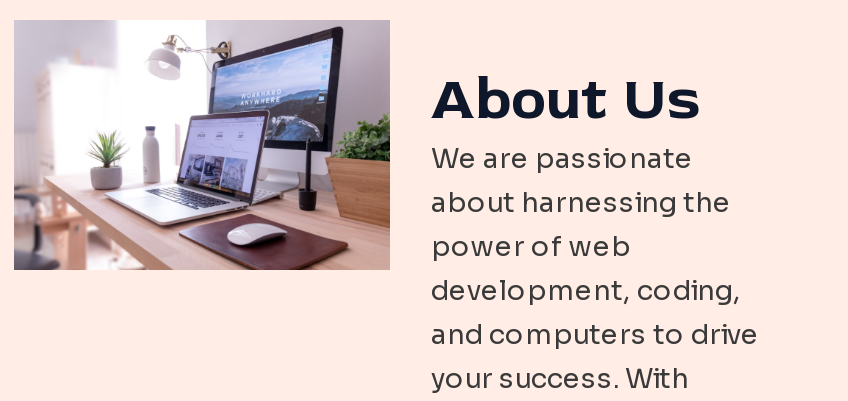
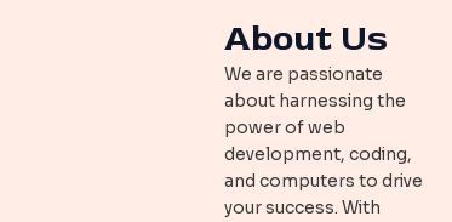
[12,19,392,273] [image] -> none

